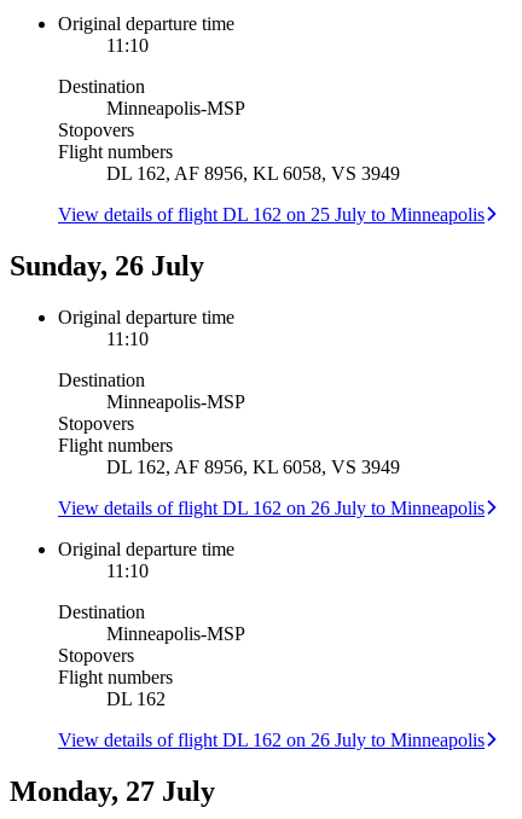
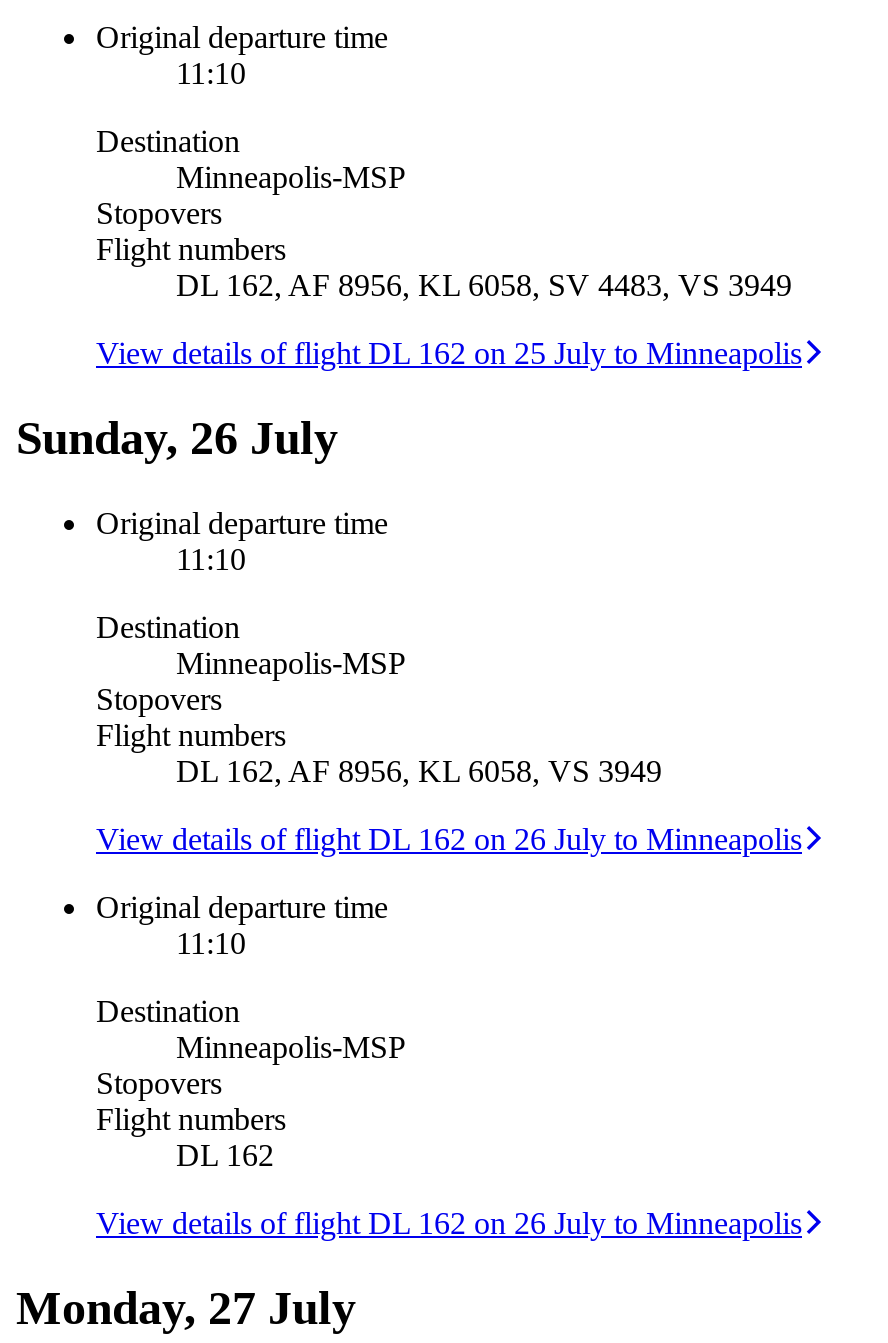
[106,163,400,184] DL 162, AF 8956, KL 6058, VS 3949 -> [176,269,792,303] DL 162, AF 8956, KL 6058, SV 4483, VS 3949

